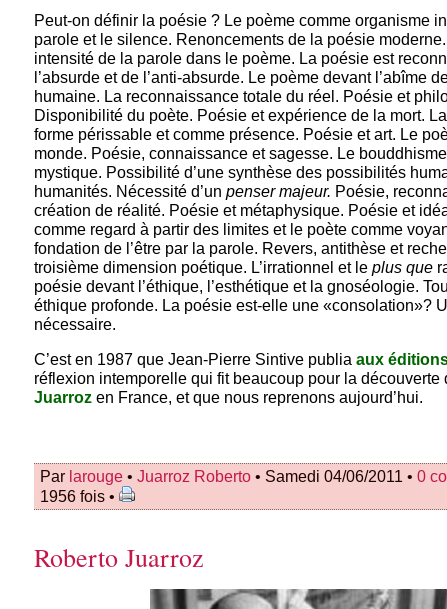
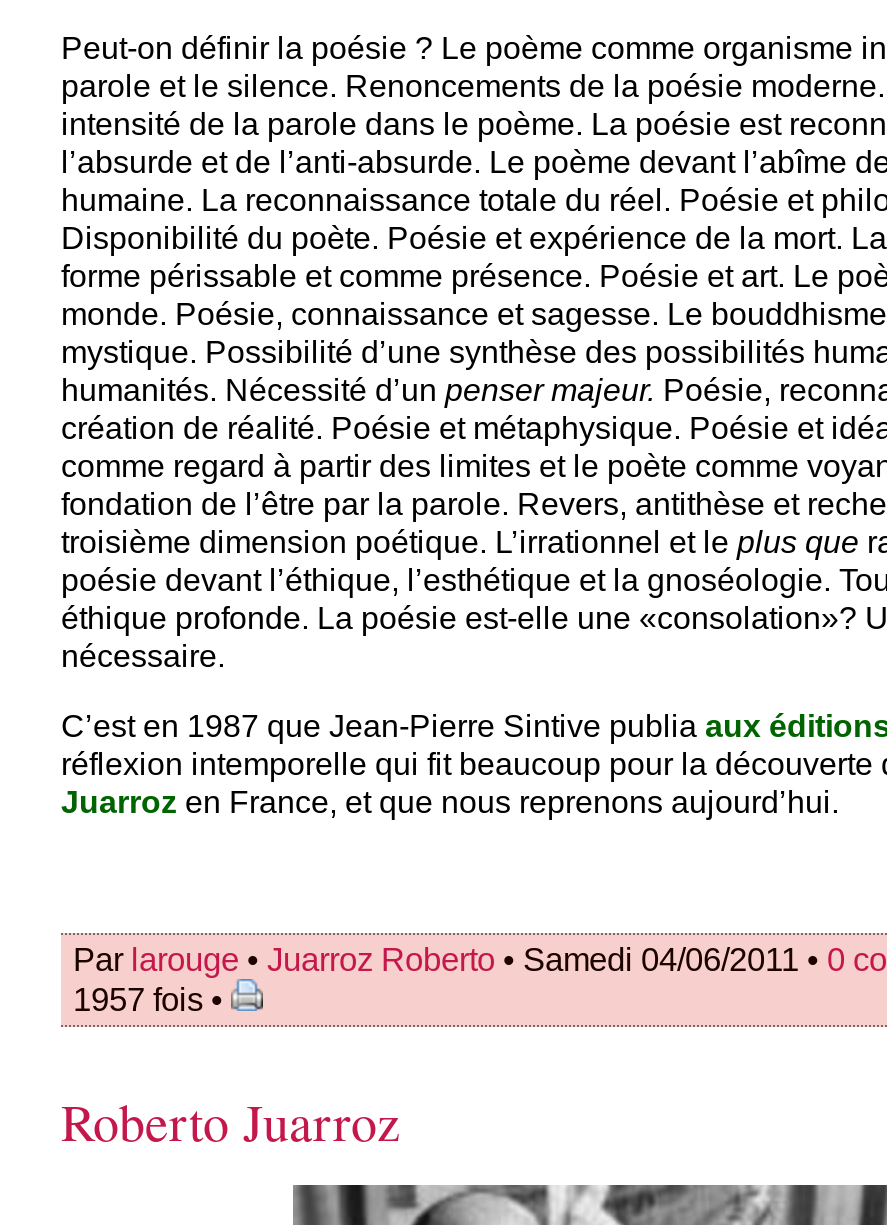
[40,487,119,505] 1956 fois • -> [73,980,231,1016] 1957 fois •

